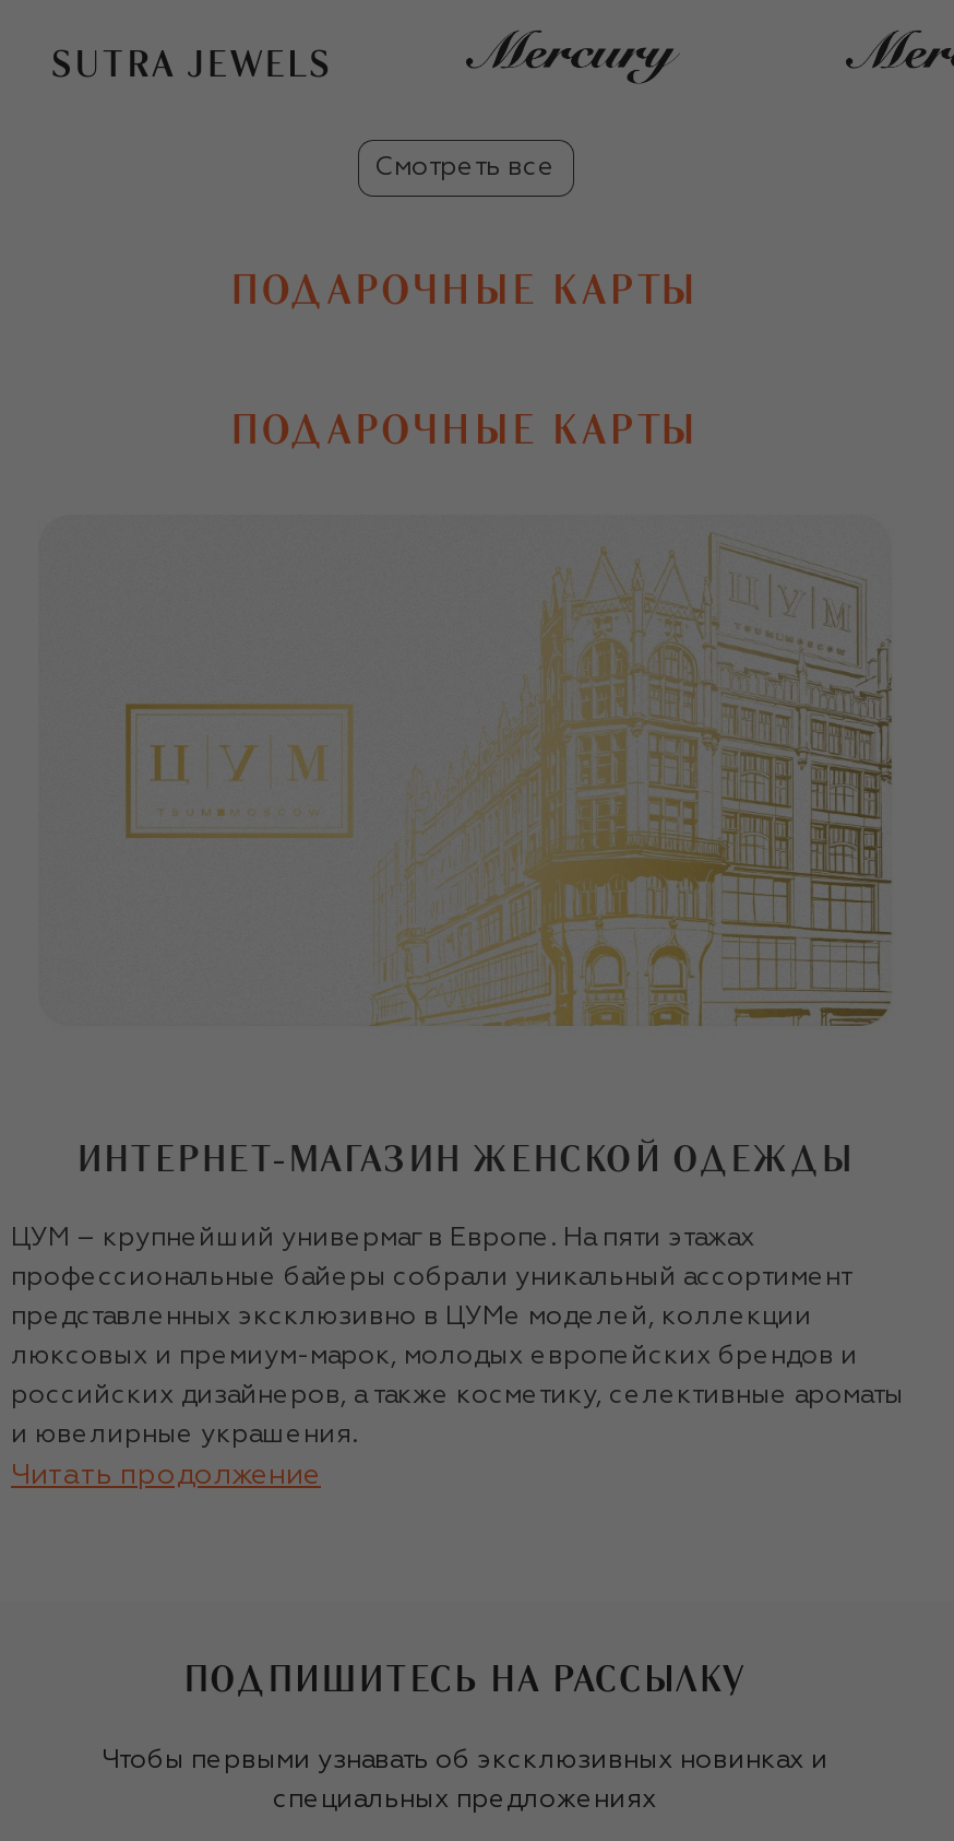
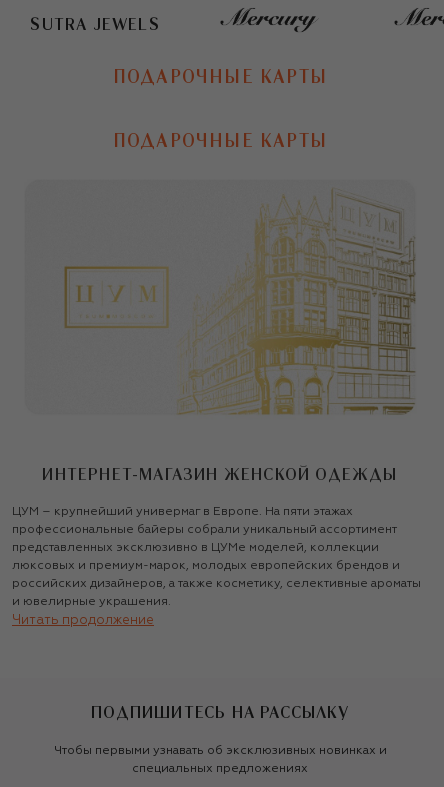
[374,155,556,181] Смотреть все -> none

